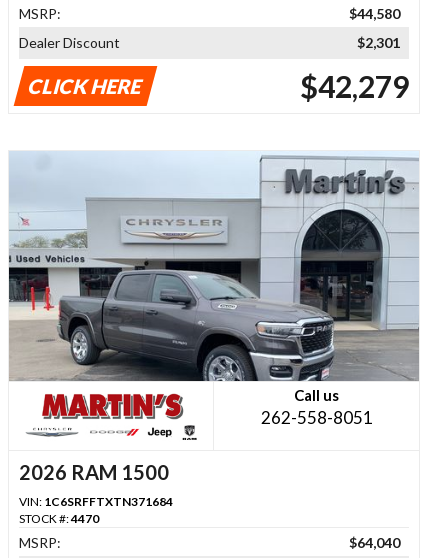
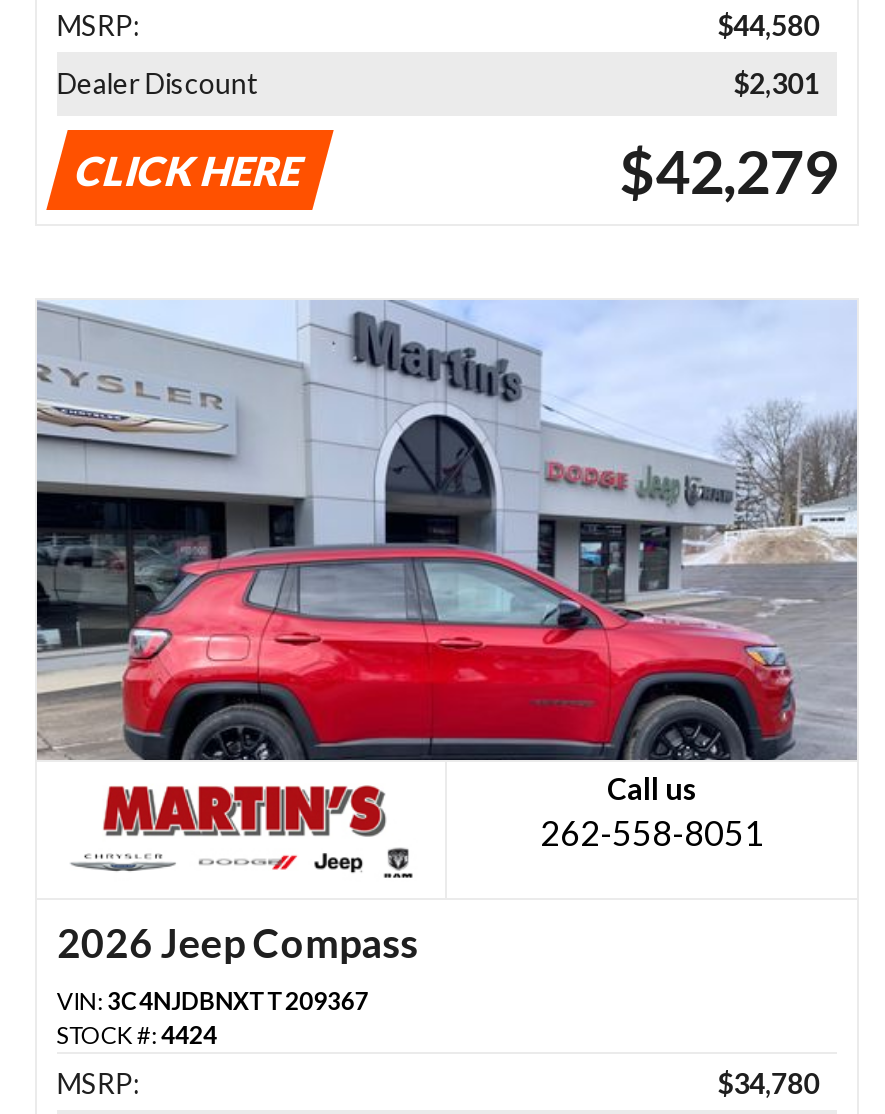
[9,152,419,381] [image] -> [35,300,857,760] [image]
[19,460,173,526] 2026 RAM 1500 | VIN: 1C6SRFFTXTN371684 | STOCK #:4470 -> [57,919,419,1051] 2026 Jeep Compass | VIN: 3C4NJDBNXTT209367 | STOCK #:4424
[349,534,409,551] $64,040 -> [717,1067,837,1101] $34,780

